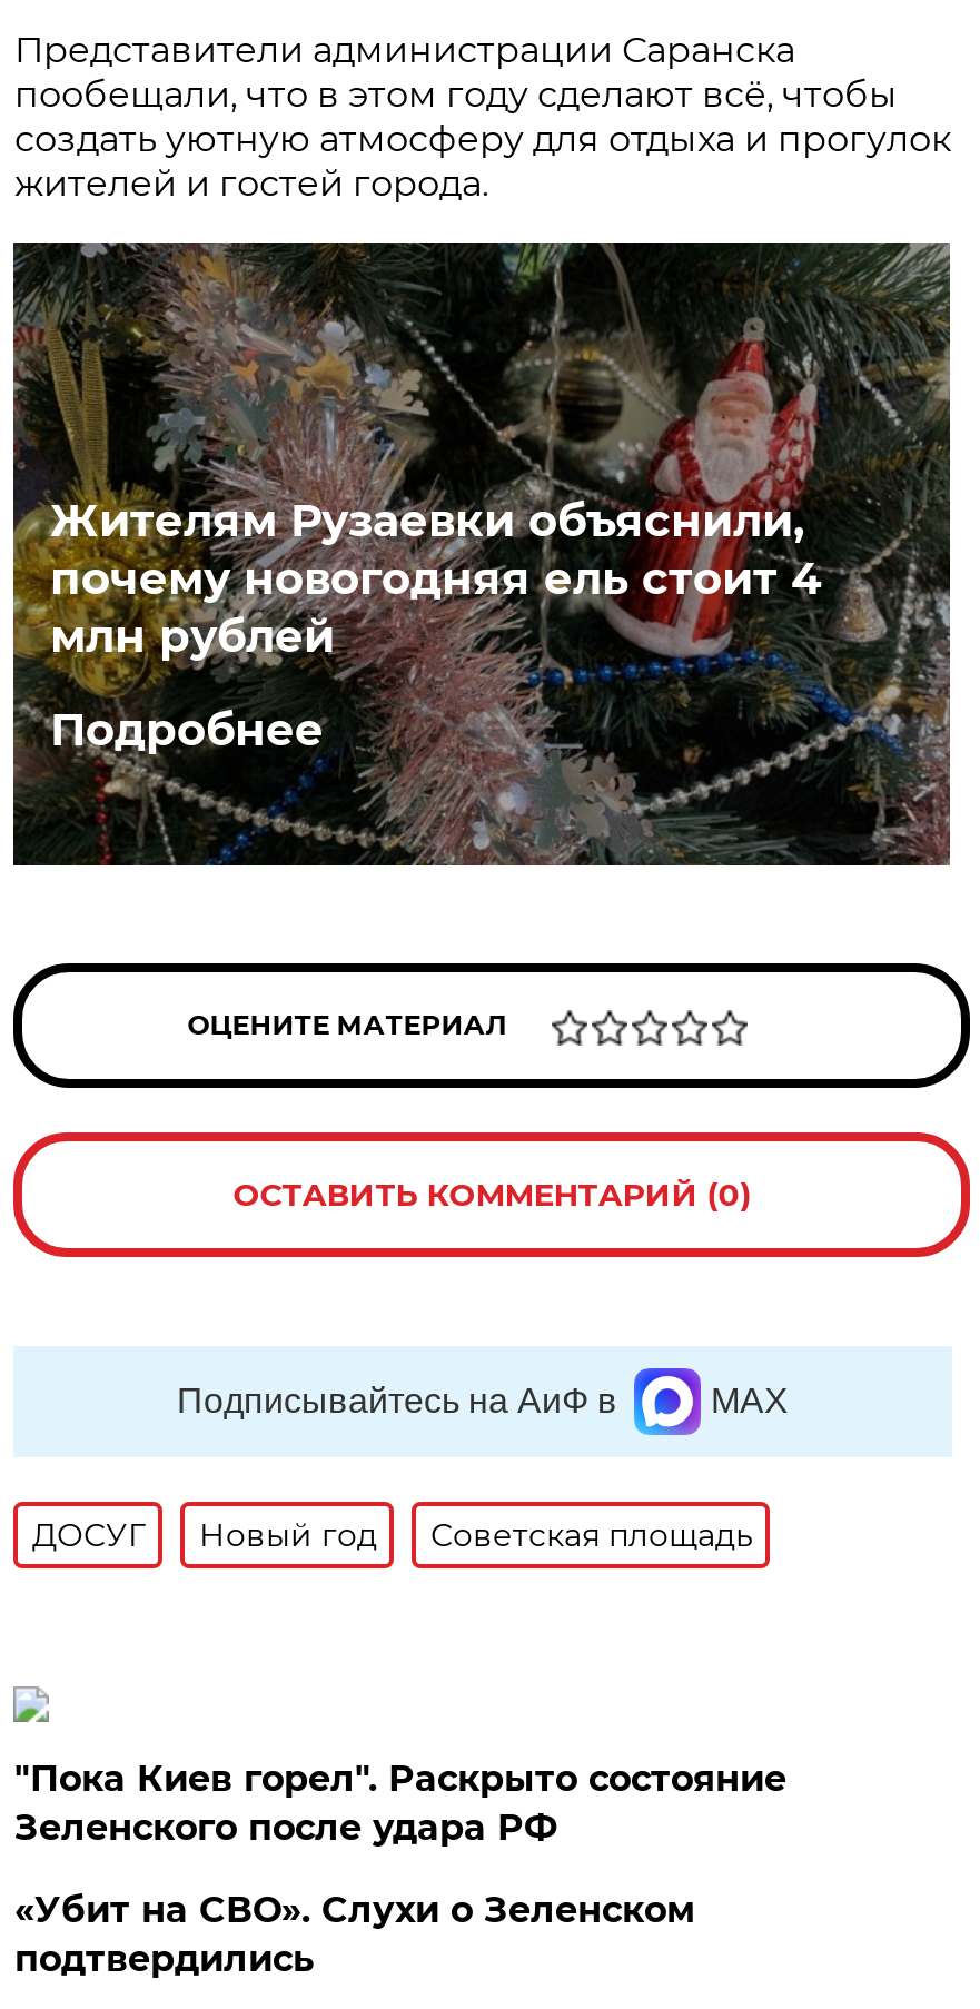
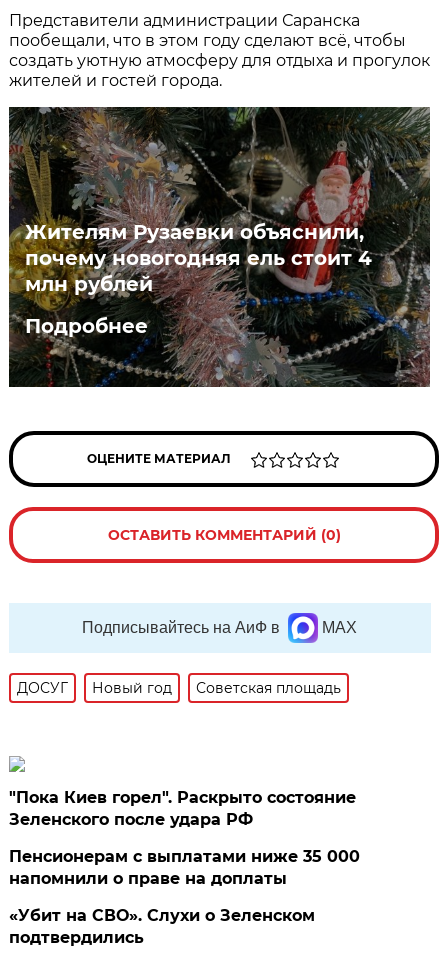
none -> [9,847,360,888] Пенсионерам с выплатами ниже 35 000 | напомнили о праве на доплаты

